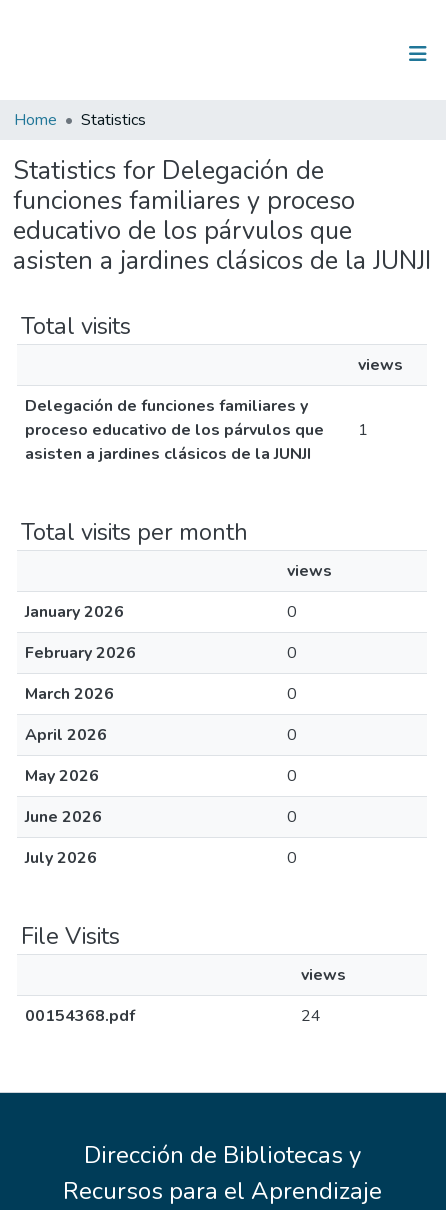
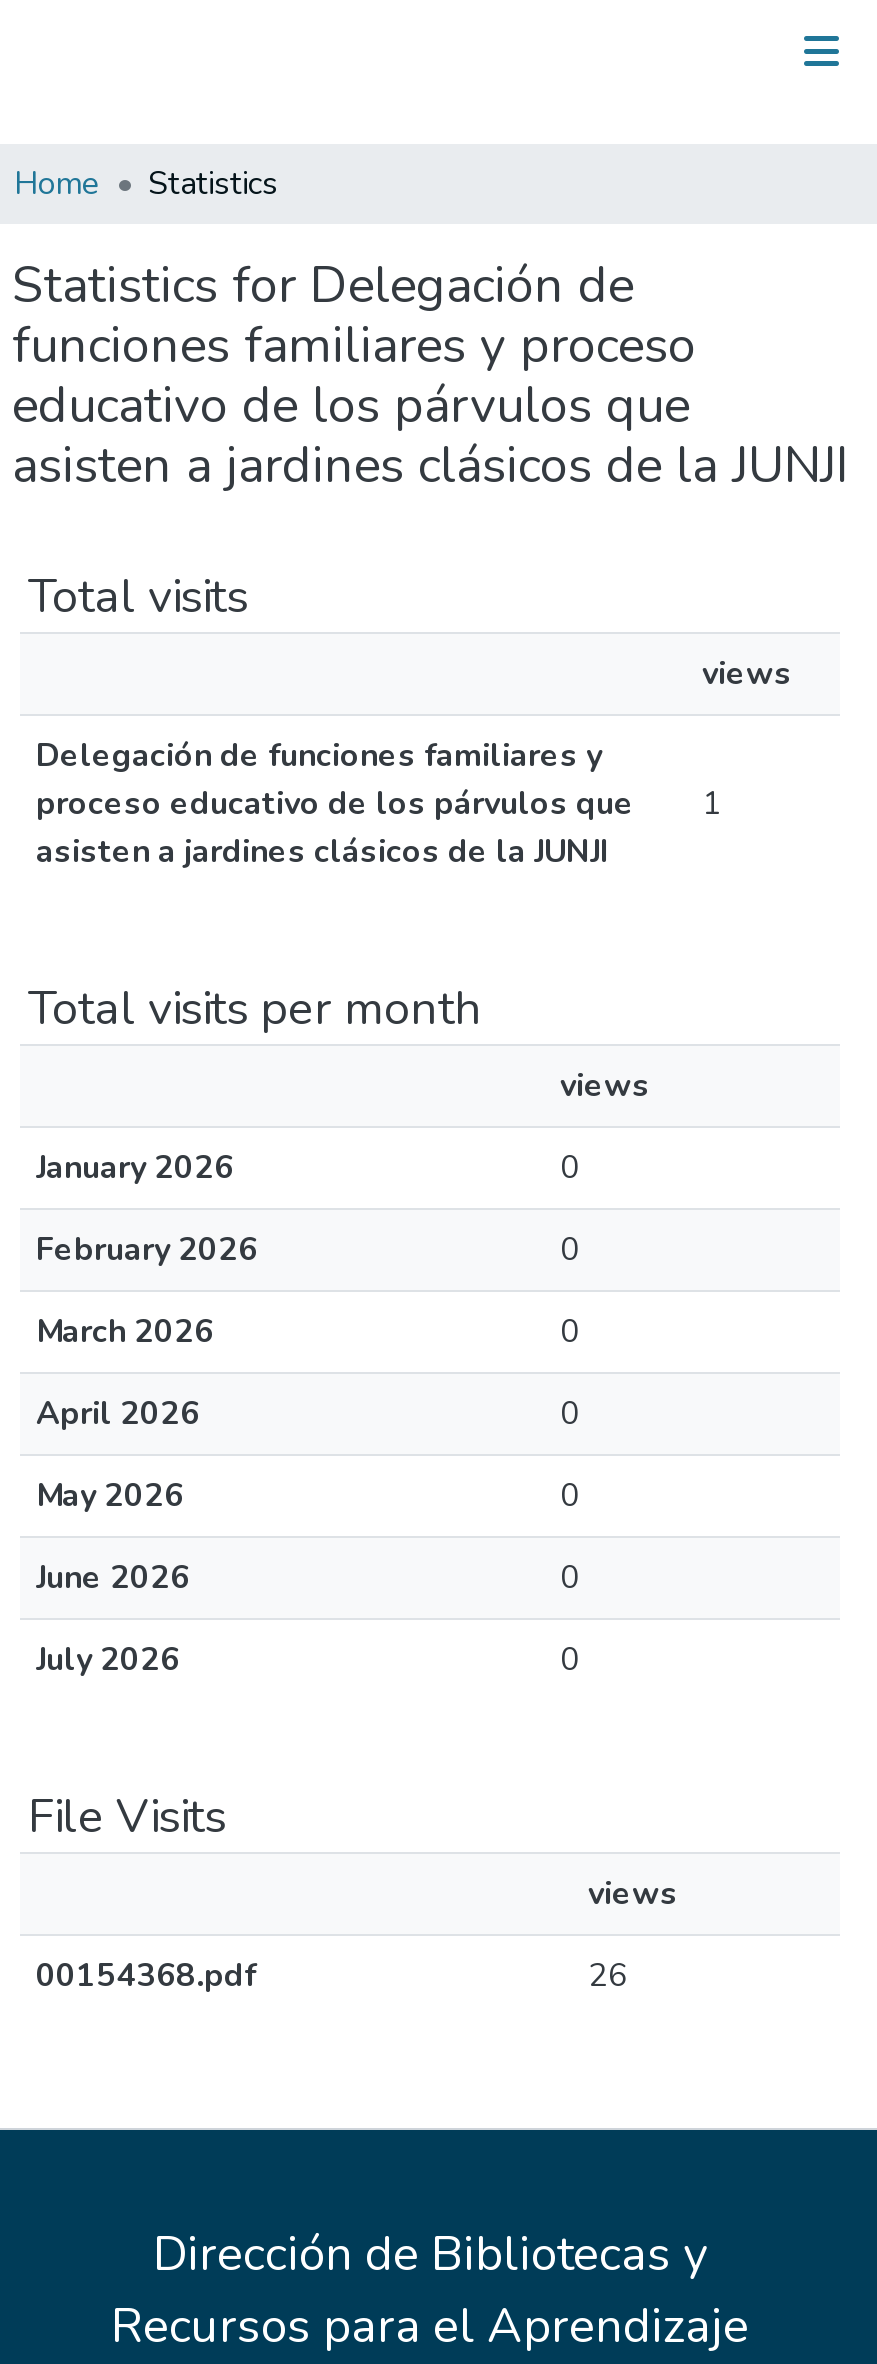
[301,1005,321,1027] 24 -> [588,1954,628,1998] 26

